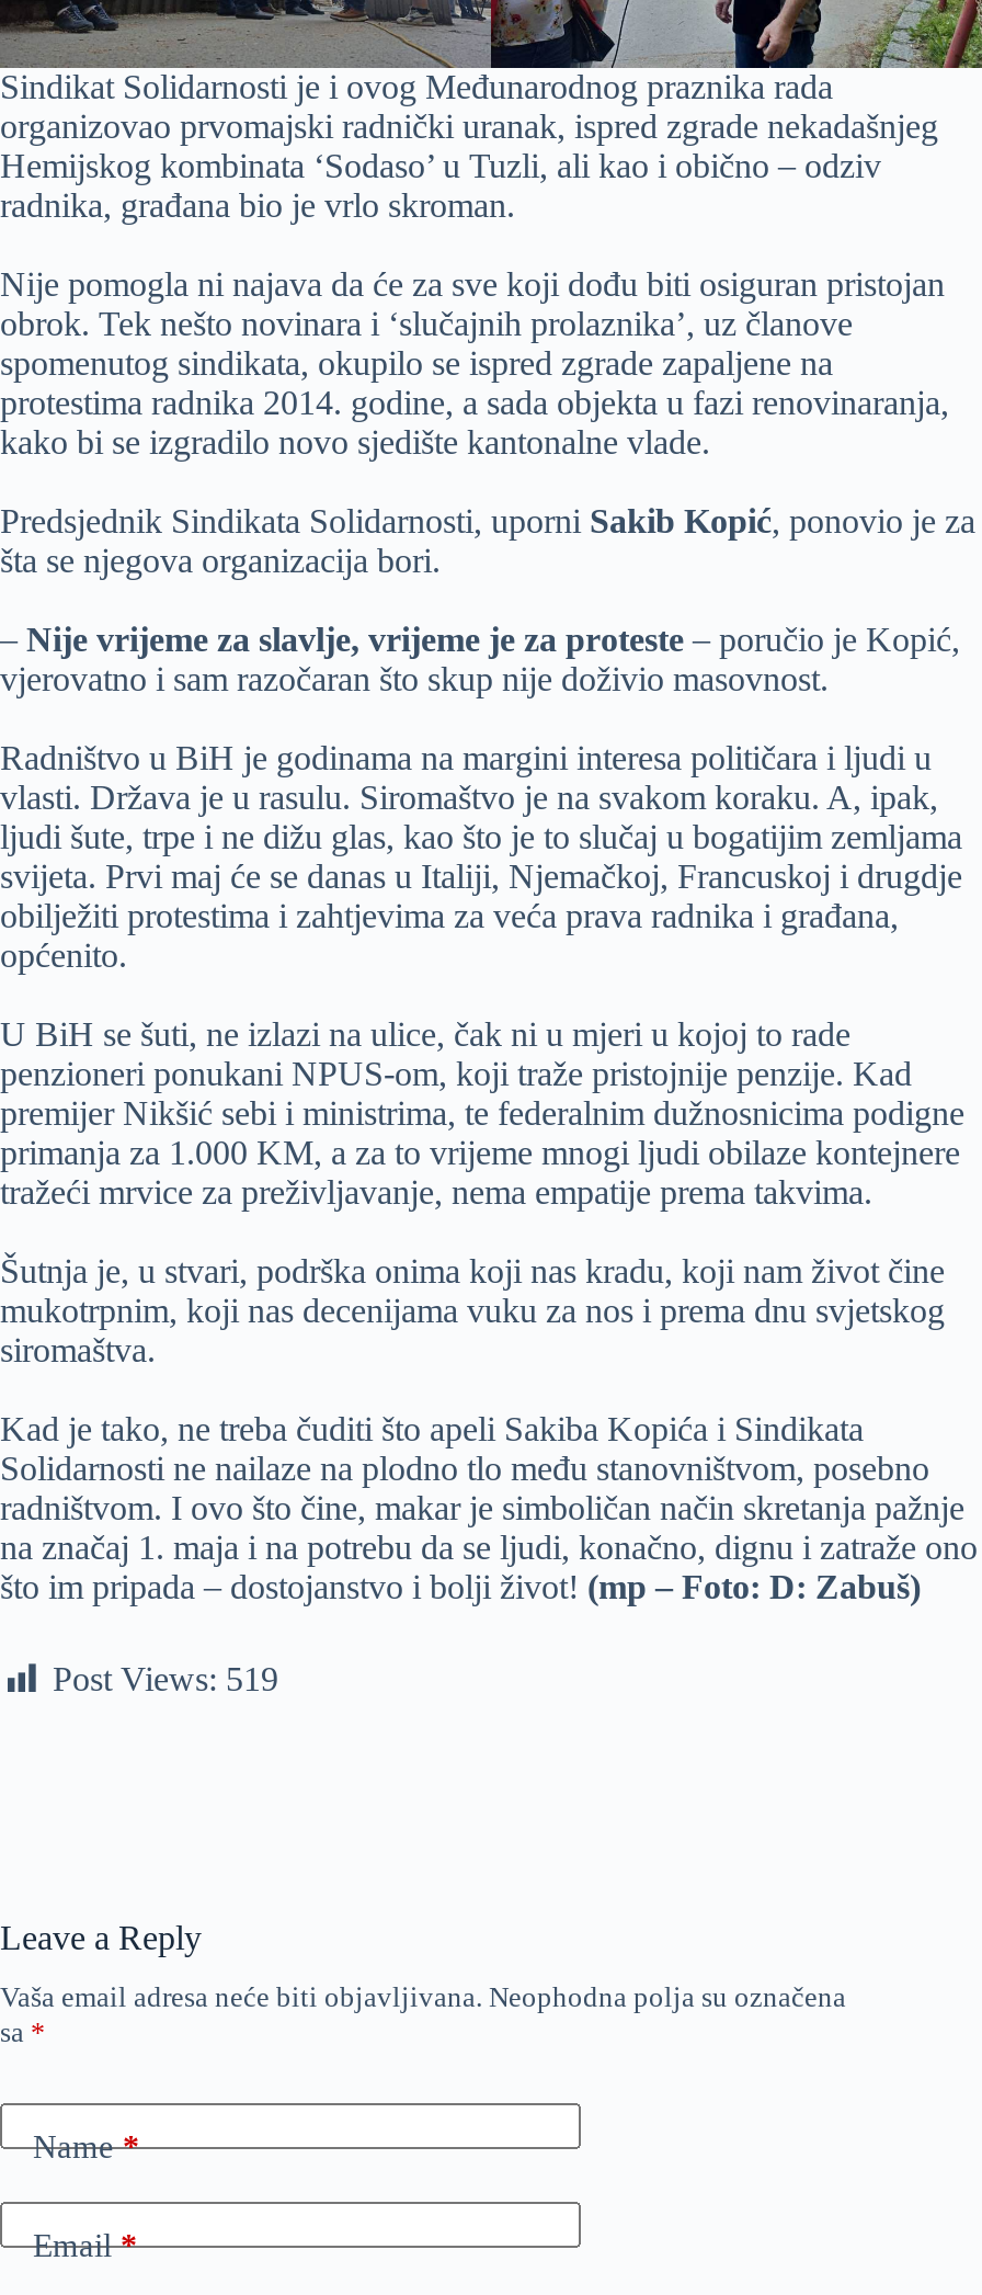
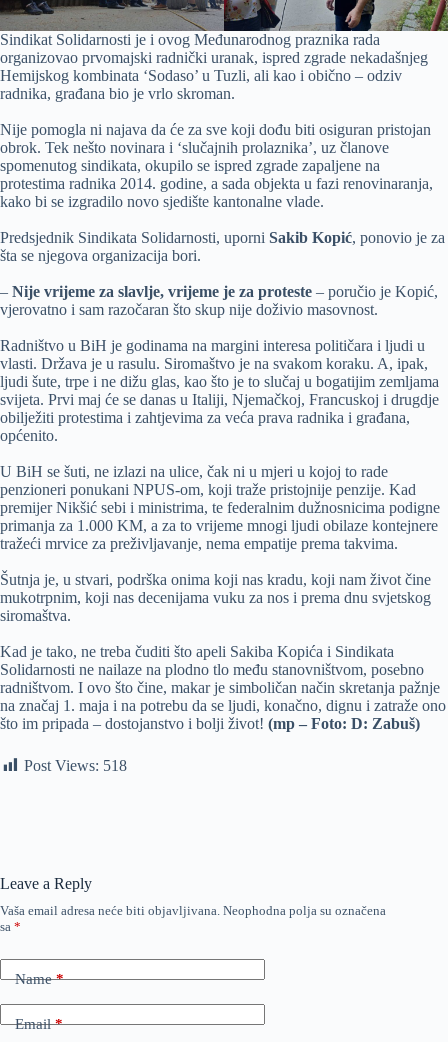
[53,1660,278,1697] Post Views: 519 -> [24,757,127,774] Post Views: 518

